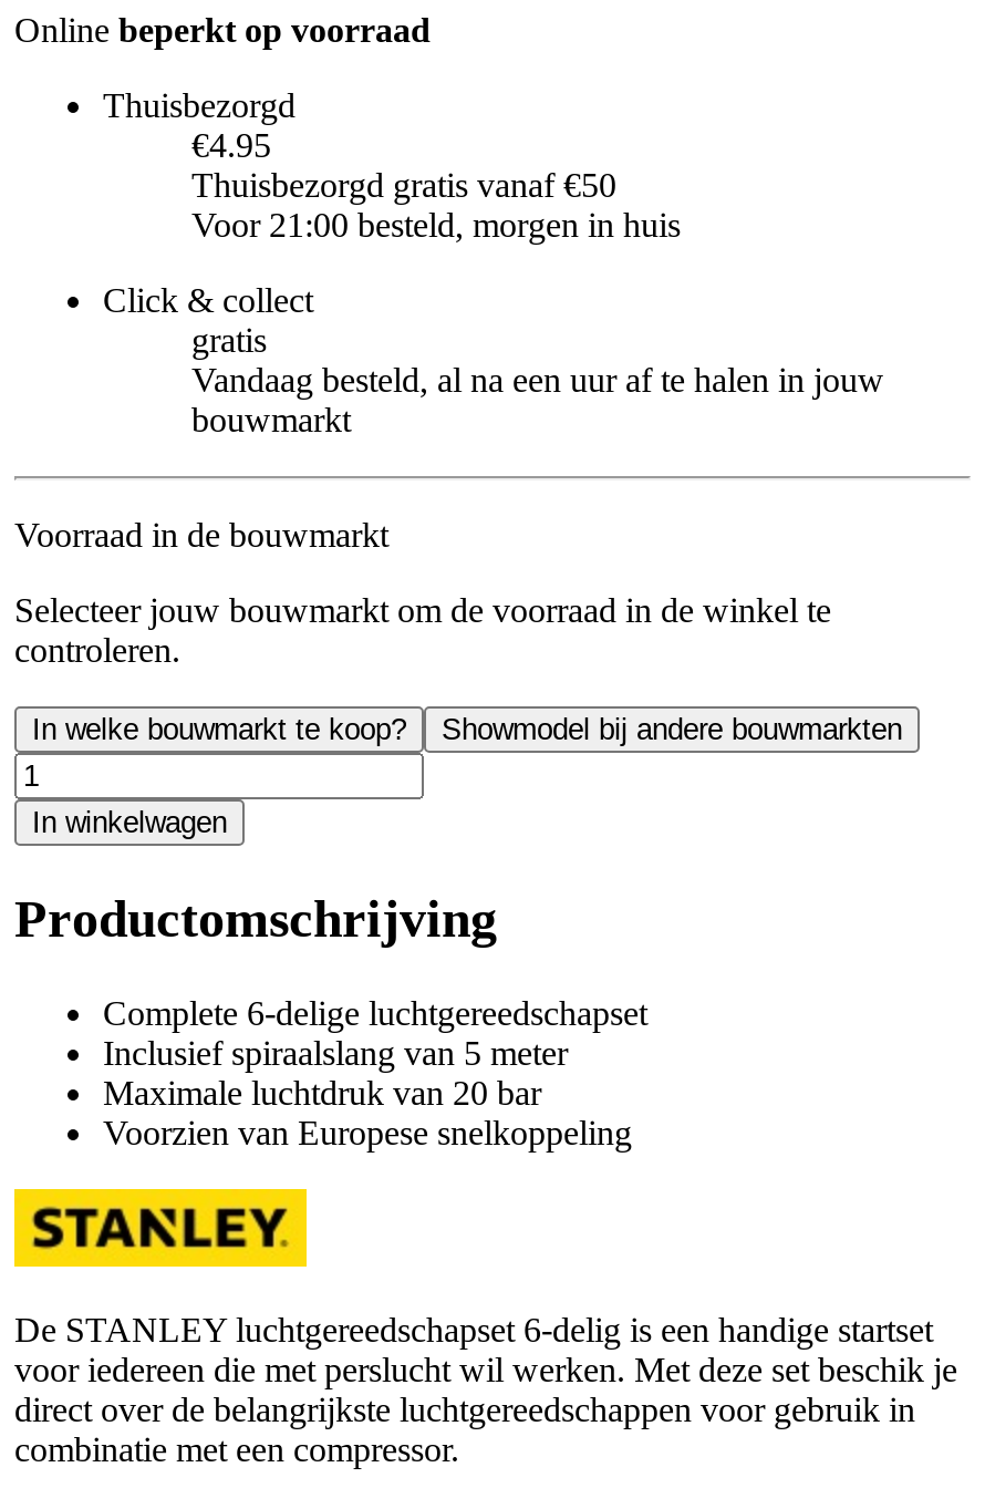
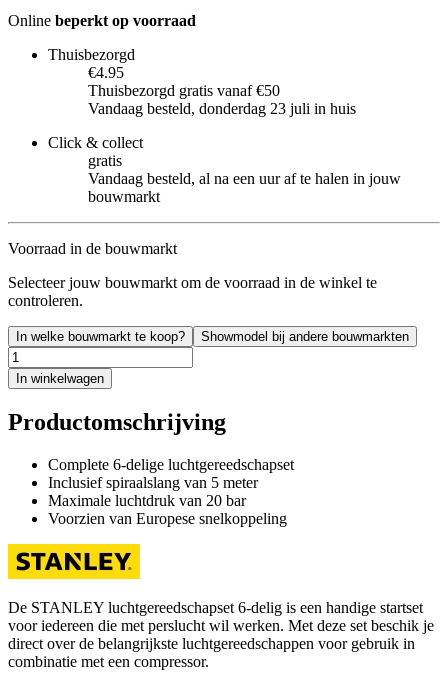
[191,206,681,243] Voor 21:00 besteld, morgen in huis -> [88,100,356,117] Vandaag besteld, donderdag 23 juli in huis

